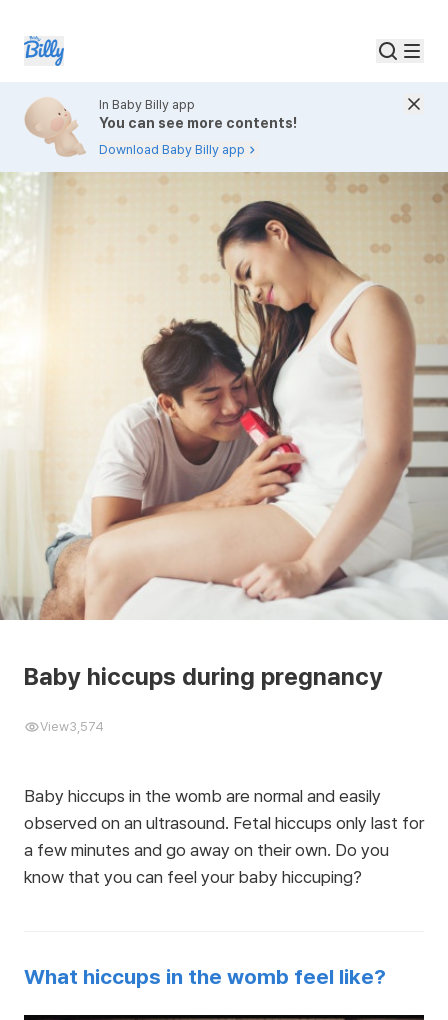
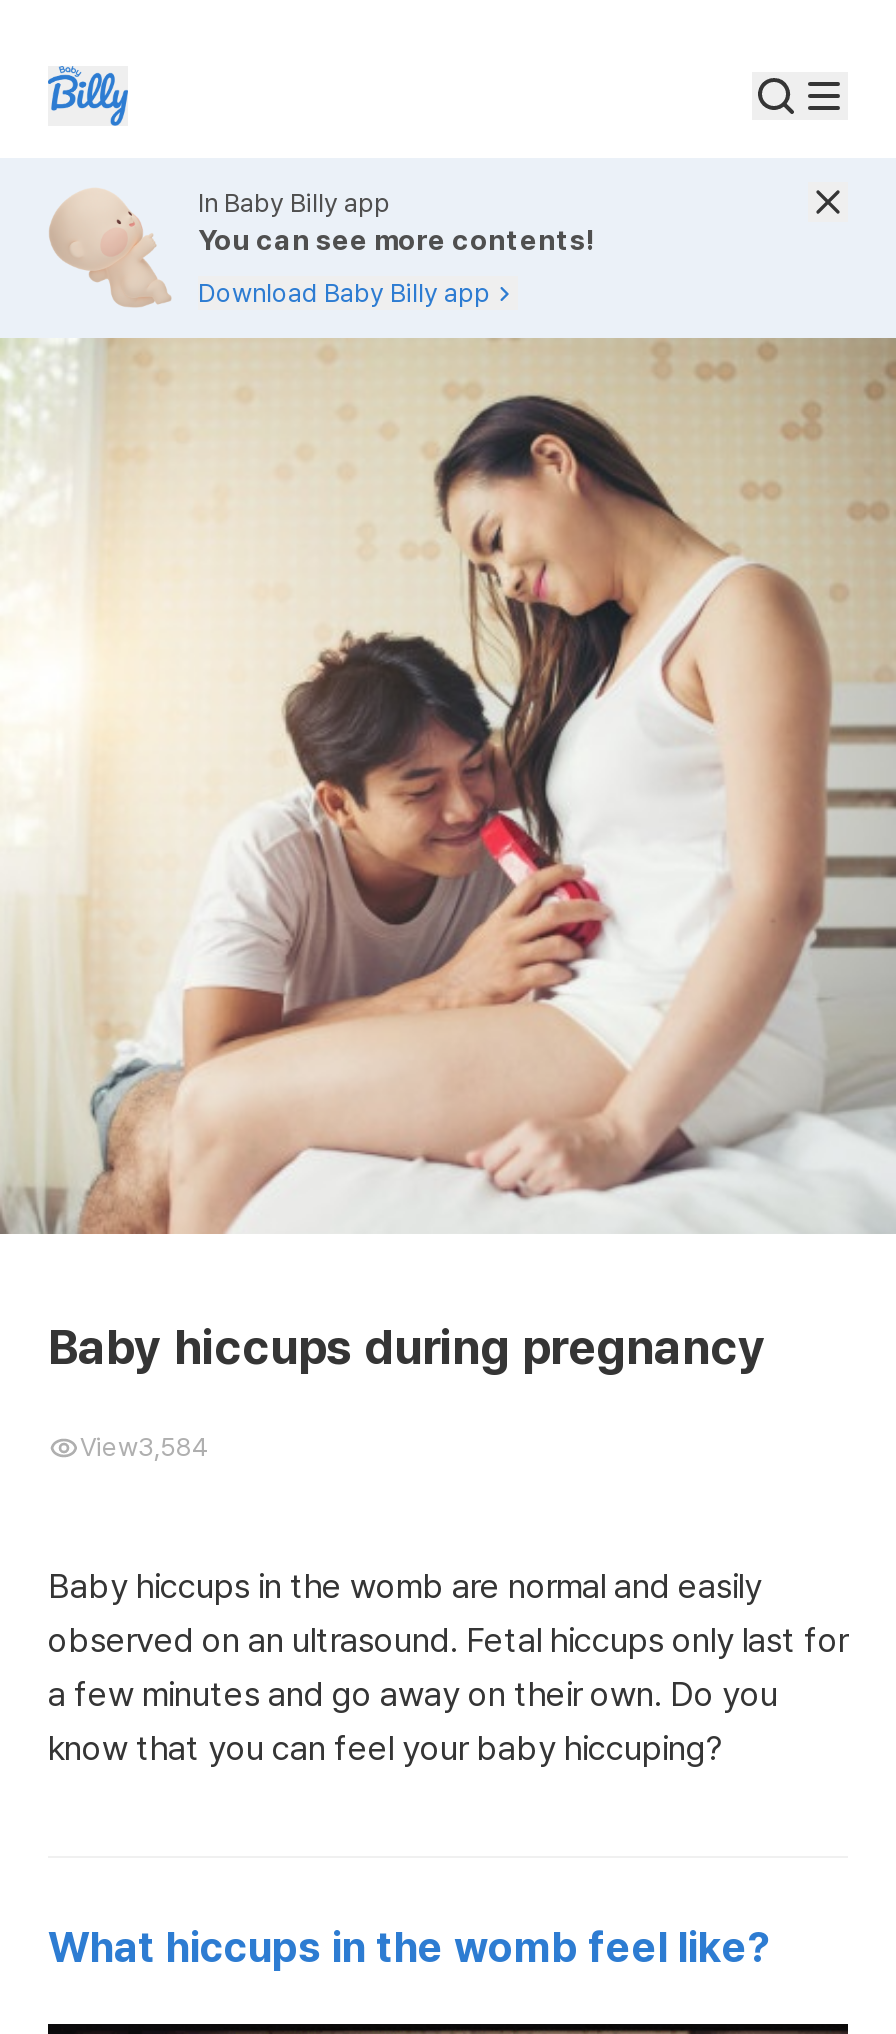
[40,719,104,734] View3,574 -> [80,1432,210,1462] View3,584

